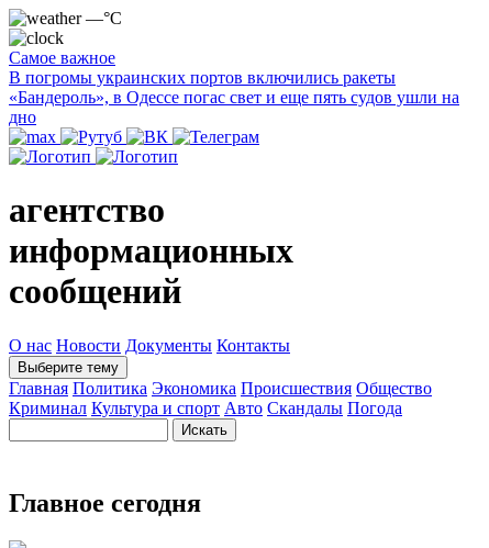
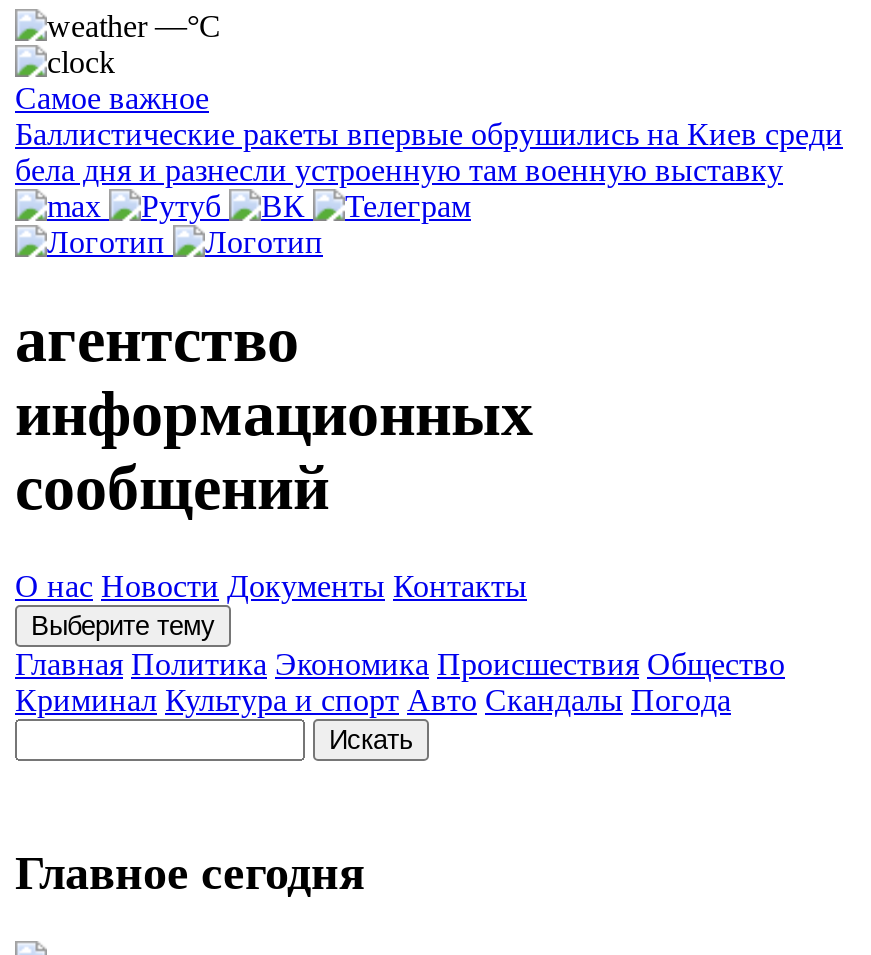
[9,68,459,126] В погромы украинских портов включились ракеты | «Бандероль», в Одессе погас свет и еще пять судов ушли на | дно -> [15,117,843,187] Баллистические ракеты впервые обрушились на Киев среди | бела дня и разнесли уcтроенную там военную выставку

